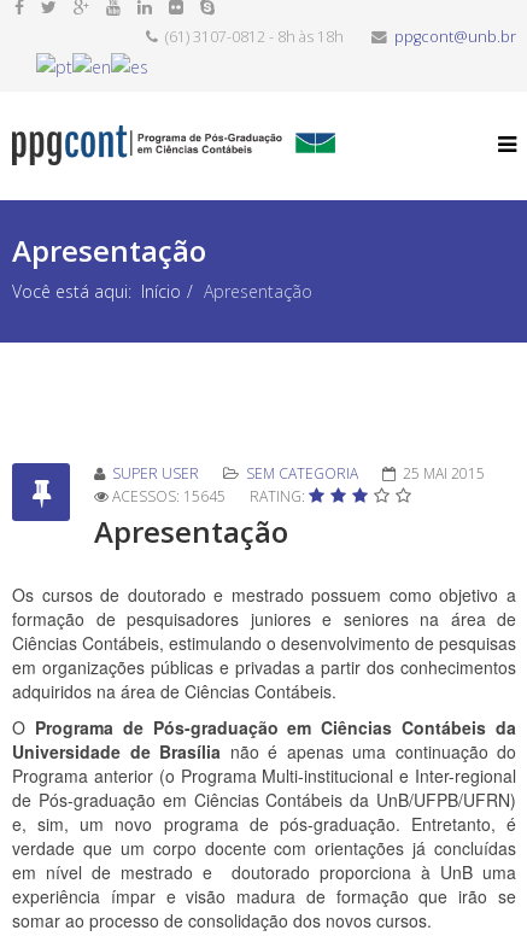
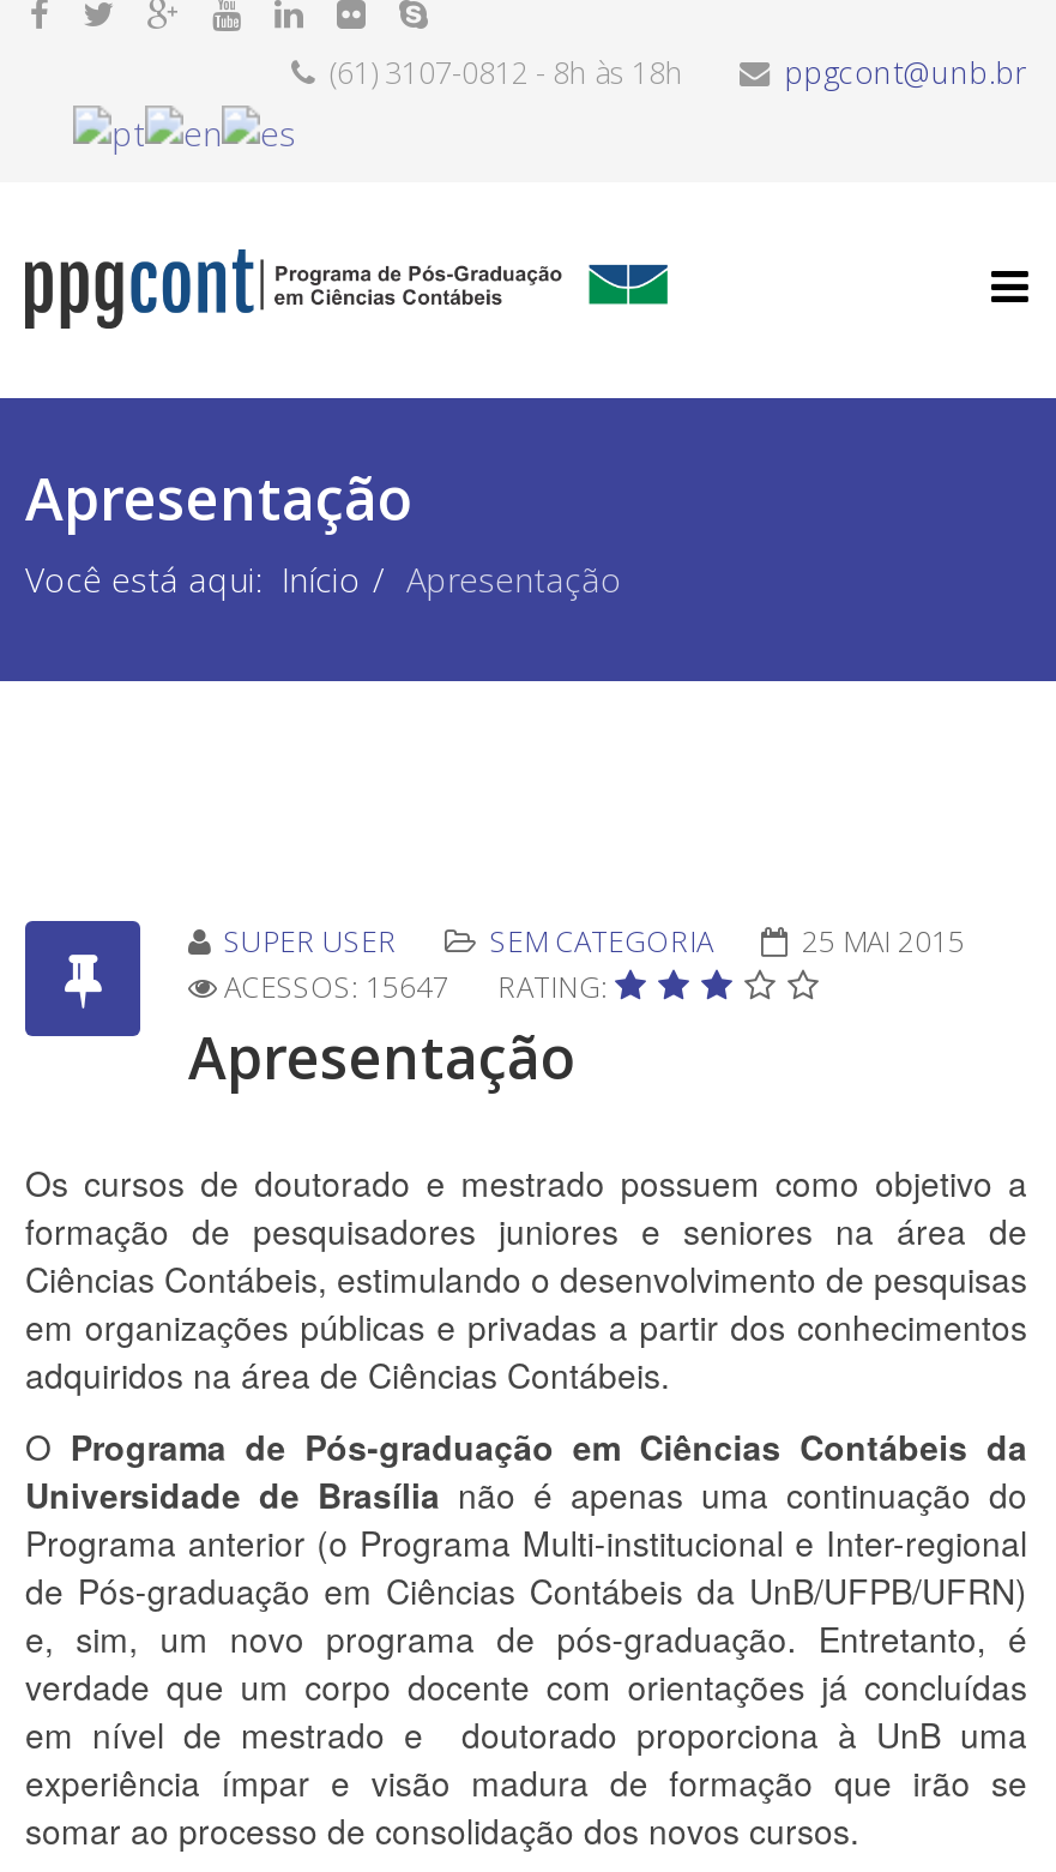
[112,486,309,507] ACESSOS: 15645 RATING: -> [224,967,615,1008] ACESSOS: 15647 RATING:

